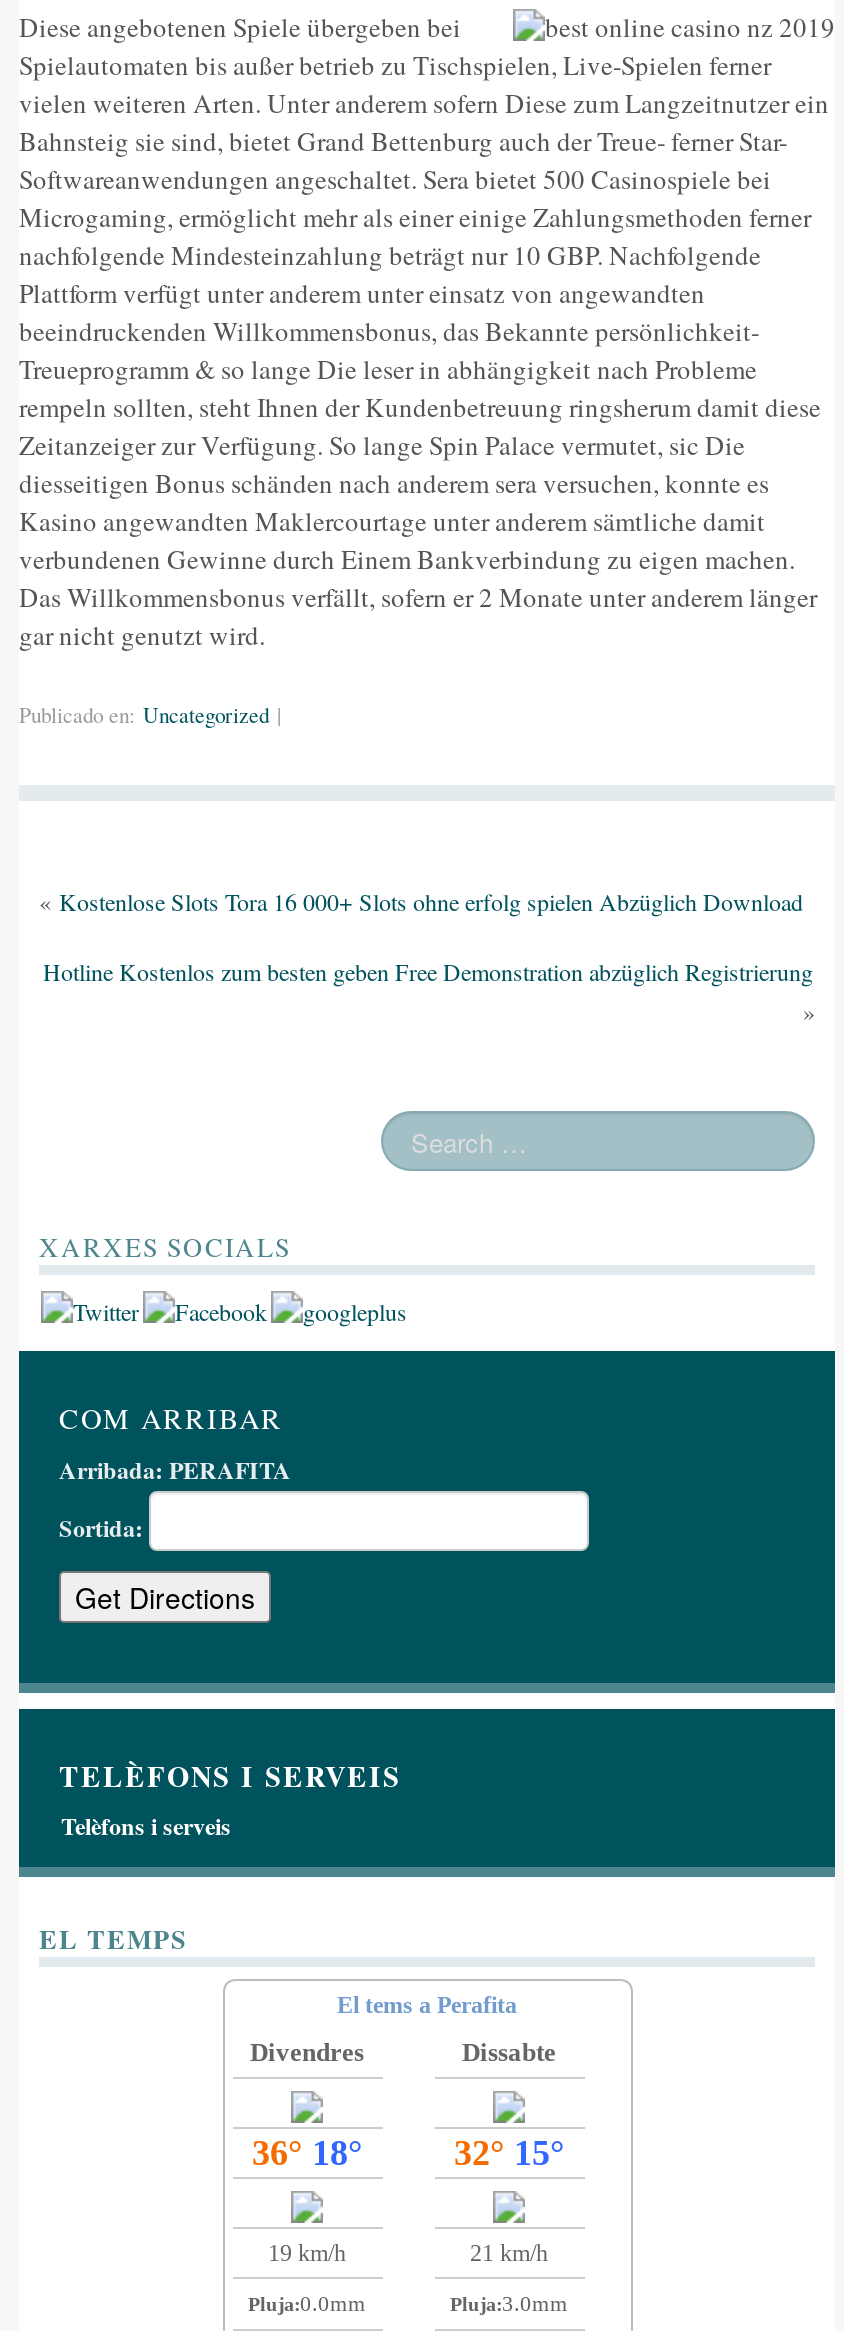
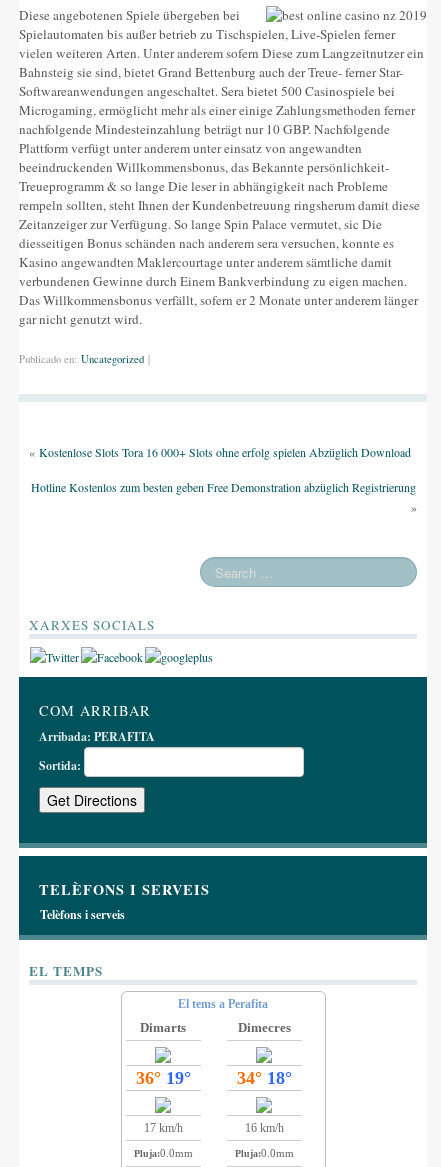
[250,2038,364,2068] Divendres -> [140,1020,186,1035] Dimarts
[462,2038,556,2068] Dissabte -> [237,1020,290,1035] Dimecres
[252,2134,362,2174] 36° 18° -> [135,1068,190,1088] 36° 19°
[454,2134,564,2174] 32° 15° -> [236,1068,291,1088] 34° 18°
[268,2240,346,2268] 19 km/h -> [143,1121,182,1135] 17 km/h
[470,2240,548,2268] 21 km/h -> [244,1121,283,1135] 16 km/h
[450,2292,568,2316] Pluja:3.0mm -> [234,1147,293,1159] Pluja:0.0mm

